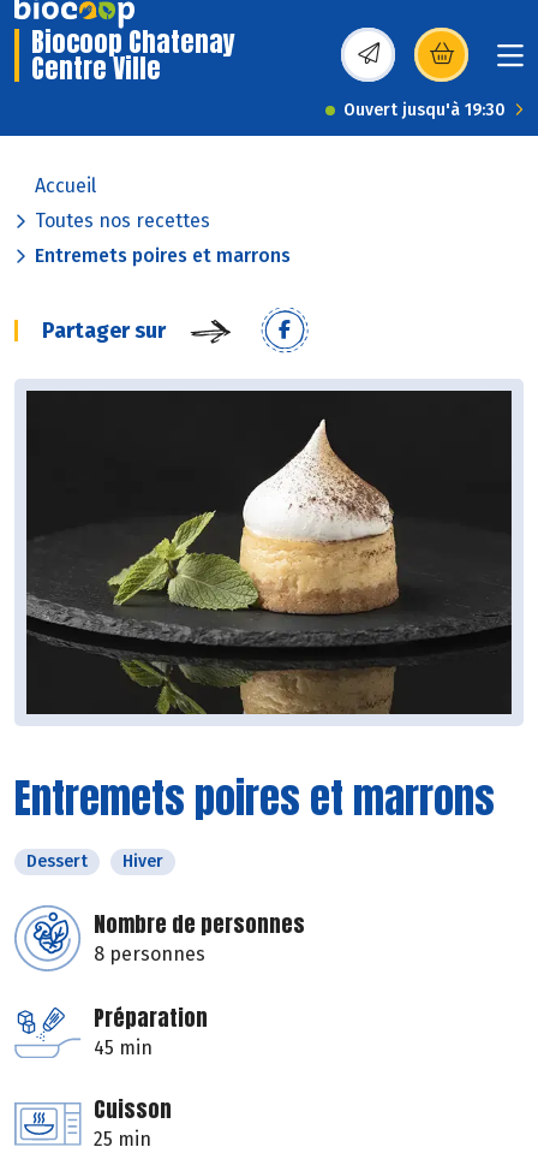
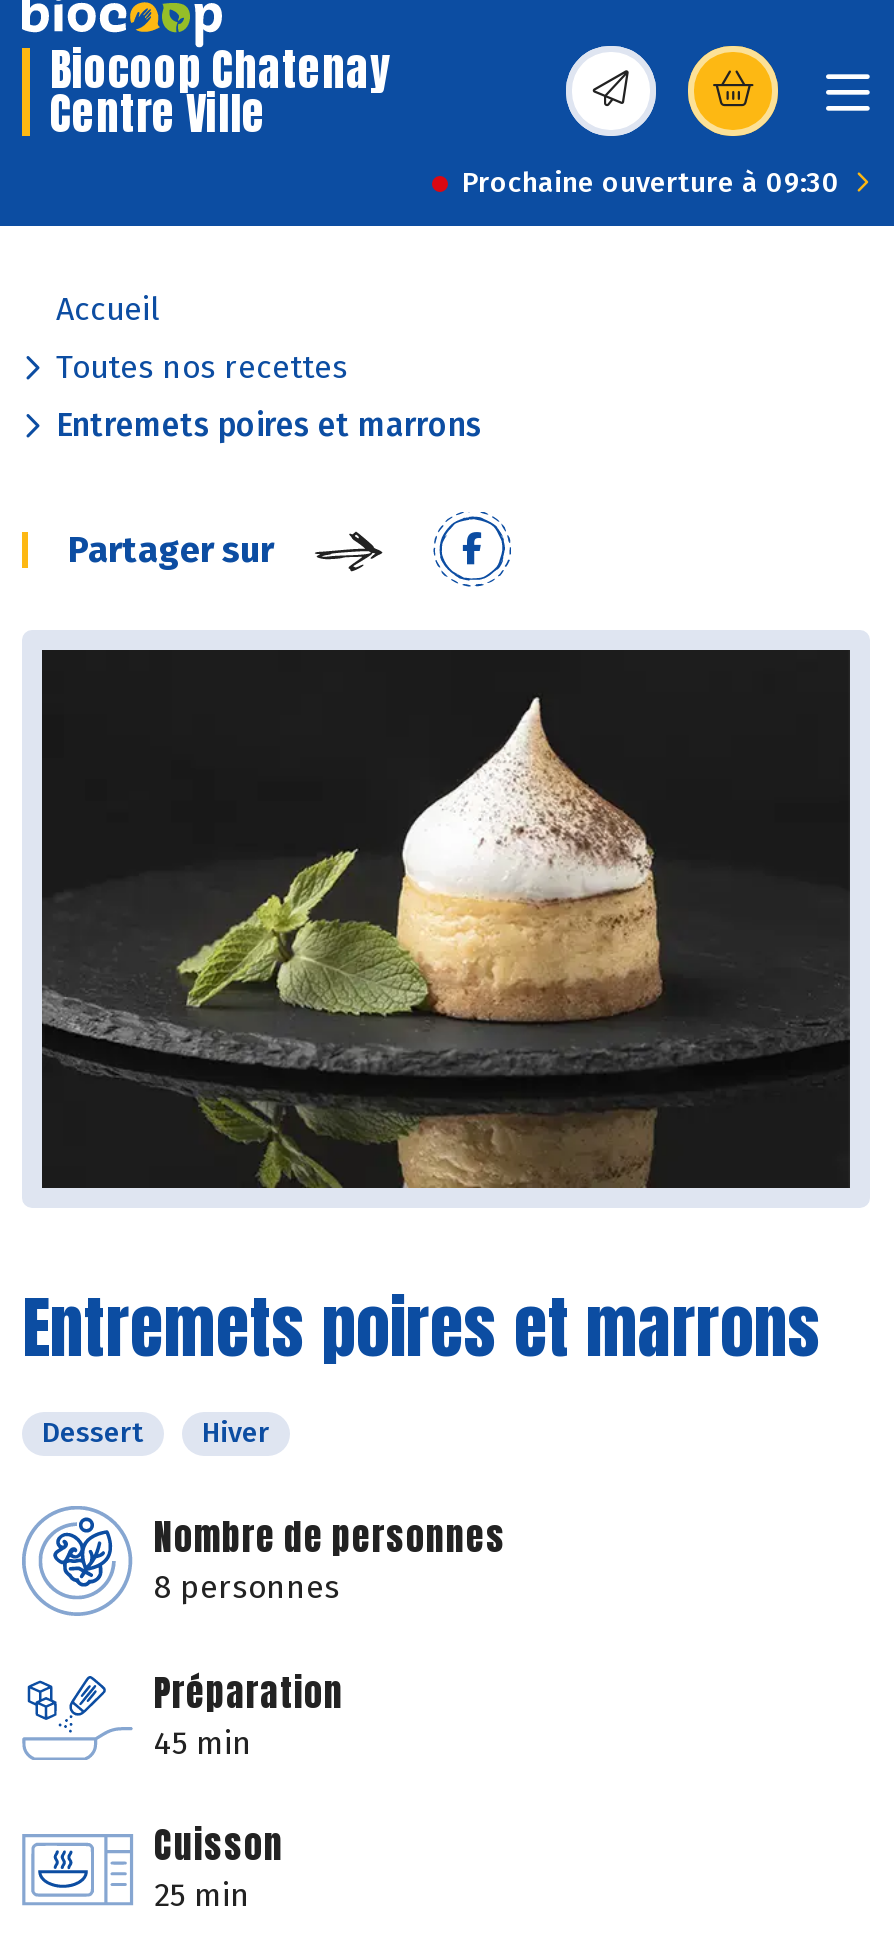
[343,100,506,120] Ouvert jusqu'à 19:30 -> [462,166,840,200] Prochaine ouverture à 09:30

